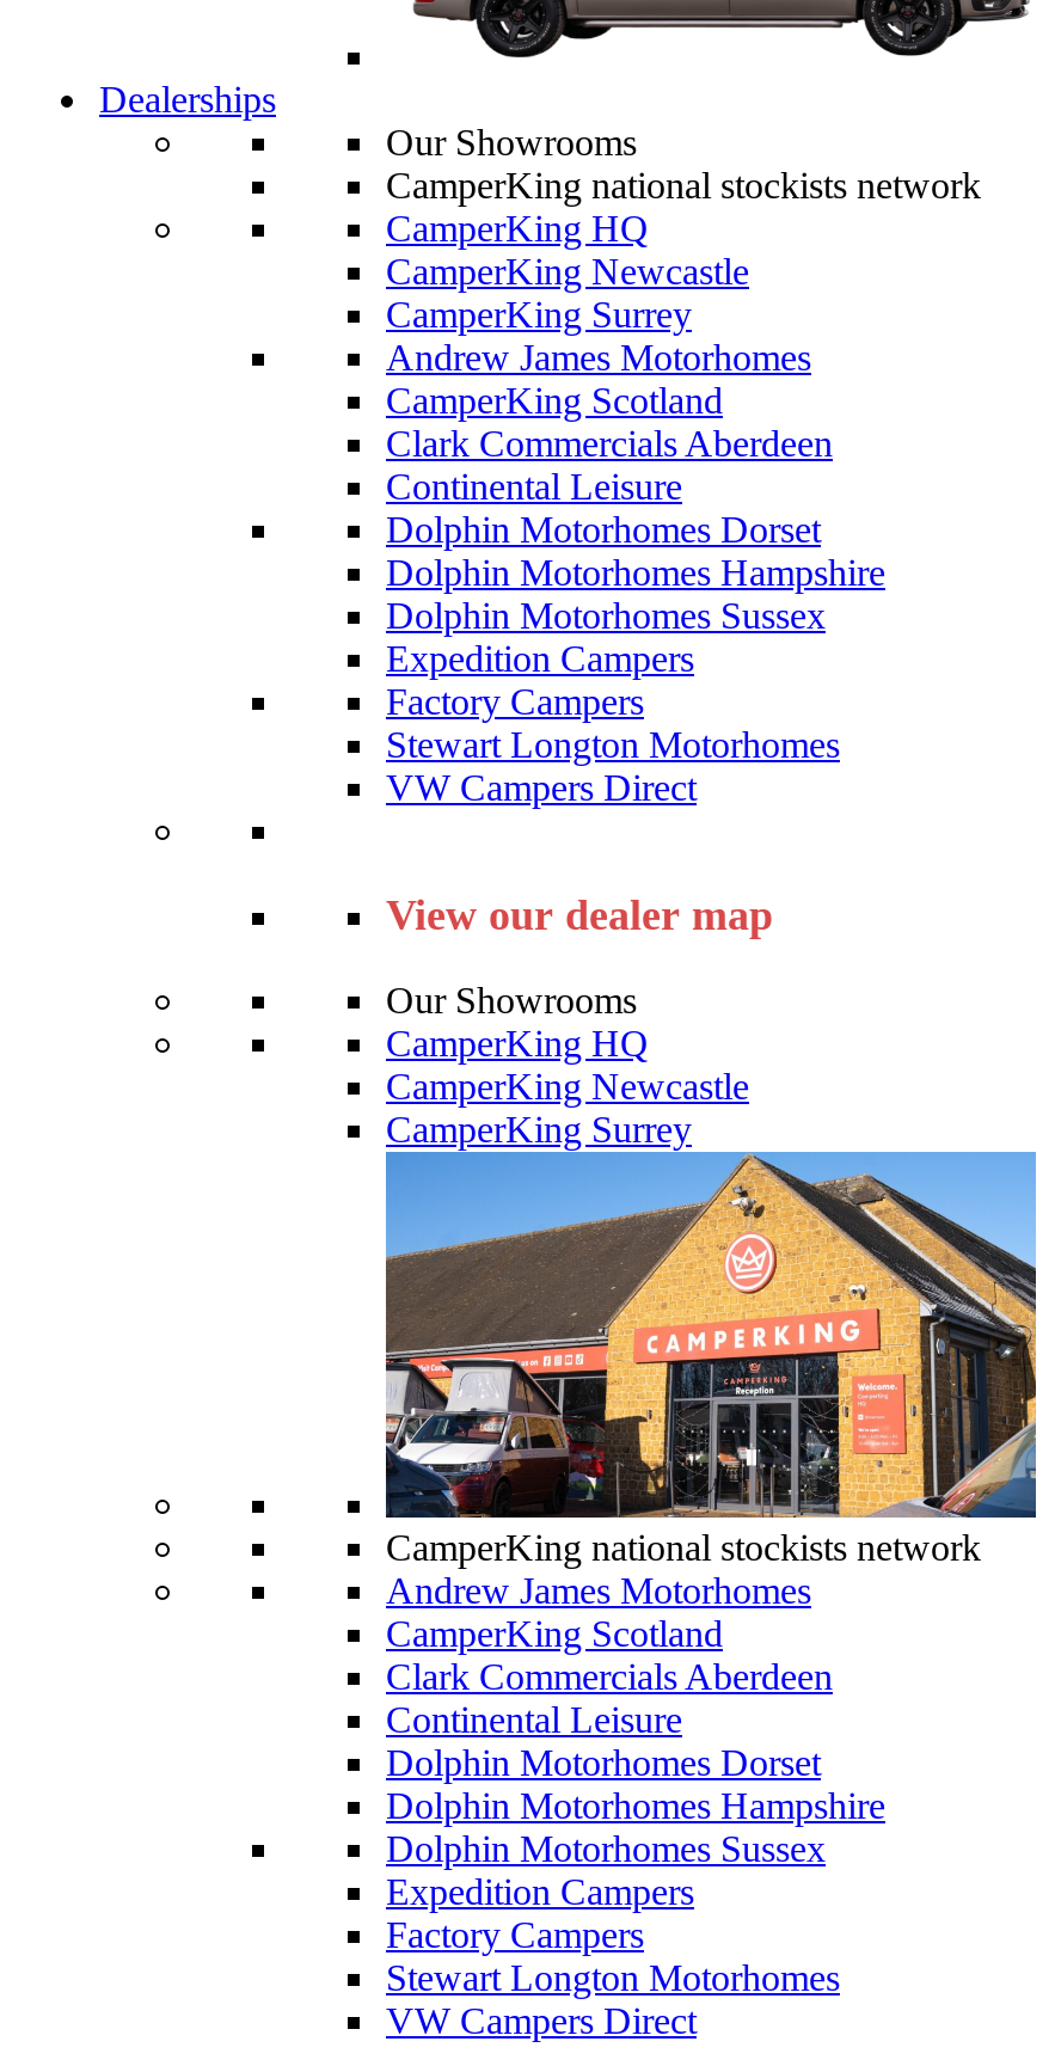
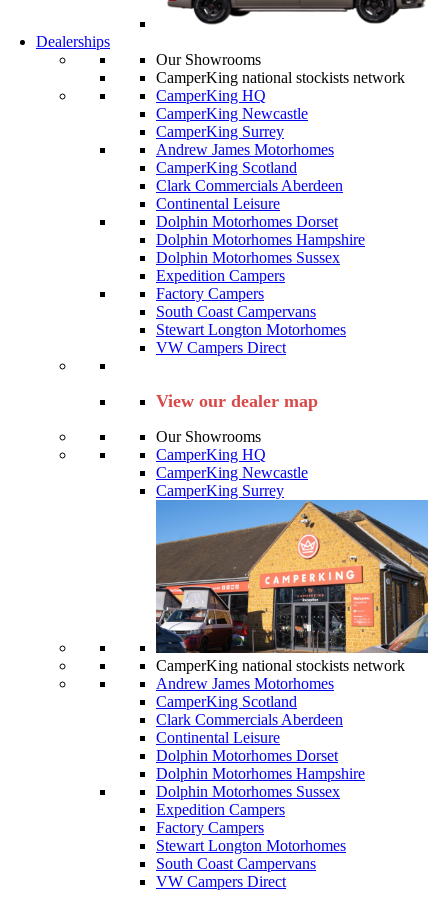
none -> [156,303,316,320] South Coast Campervans
none -> [156,855,316,872] South Coast Campervans

